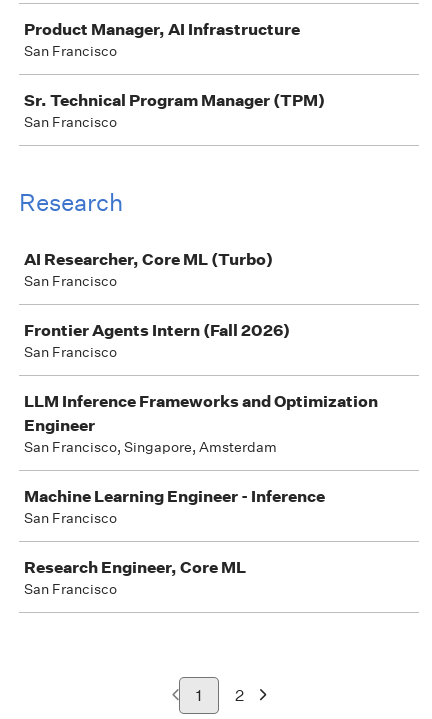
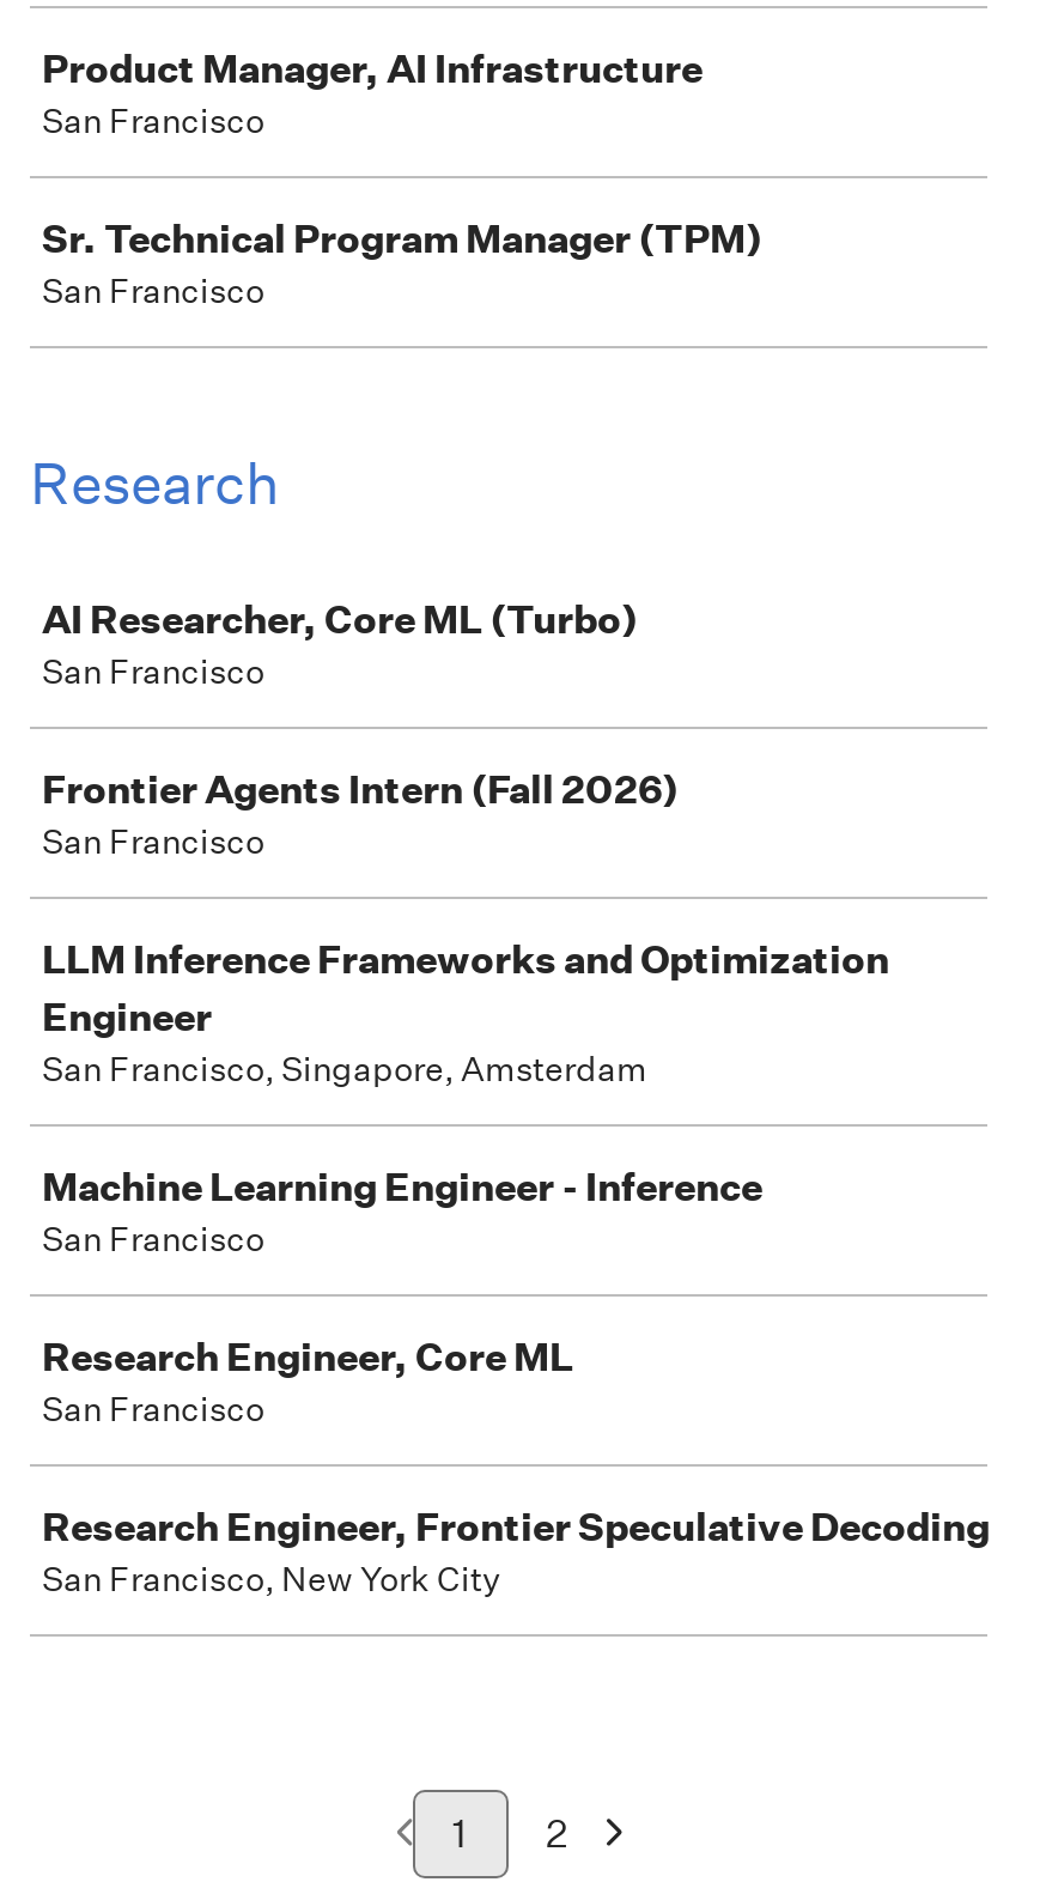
none -> [42,1502,990,1601] Research Engineer, Frontier Speculative Decoding | San Francisco, New York City

